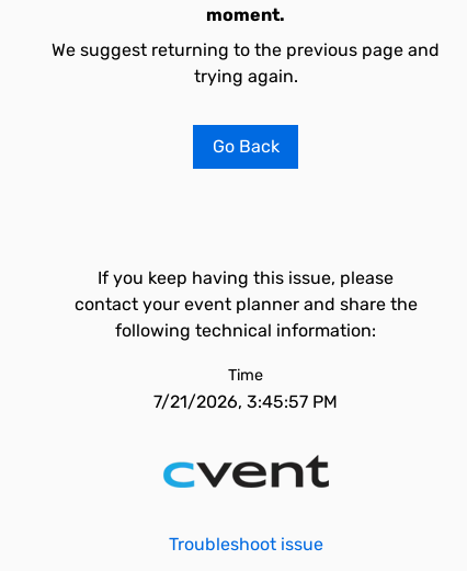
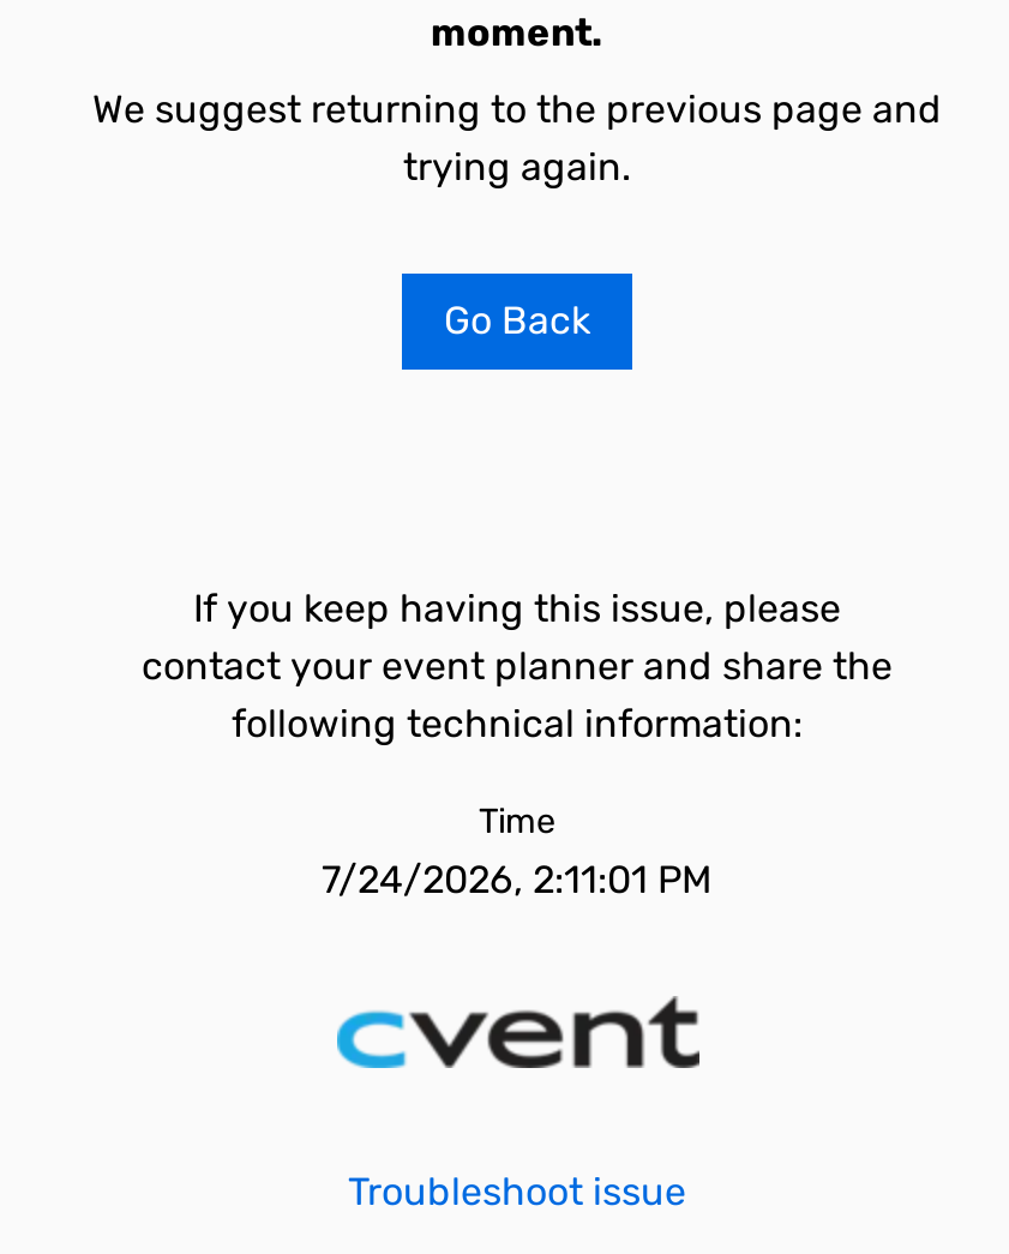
[153,391,338,412] 7/21/2026, 3:45:57 PM -> [322,857,713,902] 7/24/2026, 2:11:01 PM

